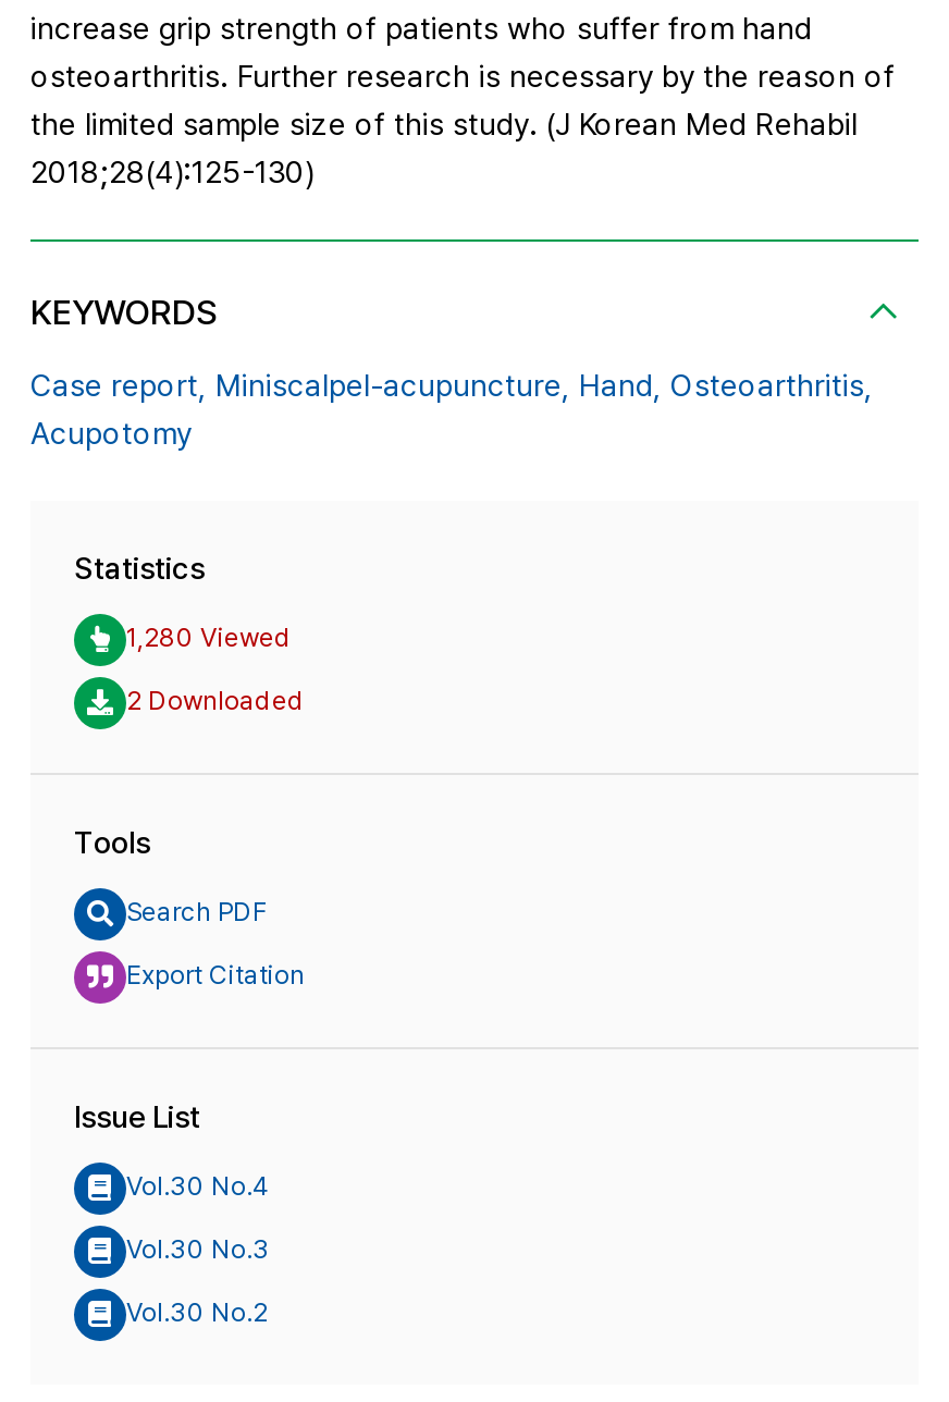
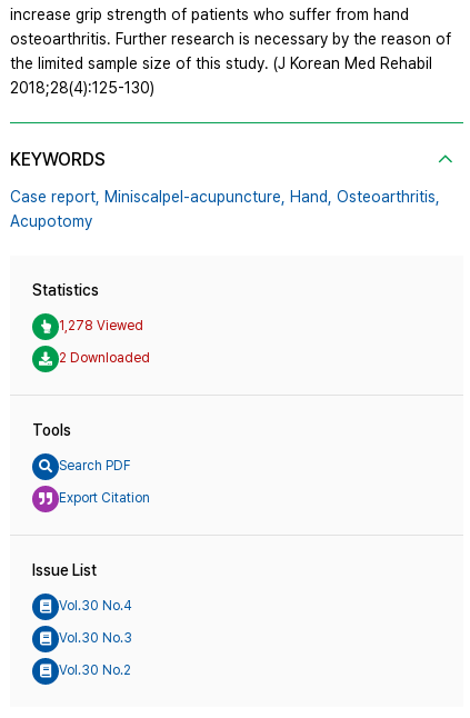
[126,623,292,653] 1,280 Viewed -> [59,318,143,334] 1,278 Viewed

